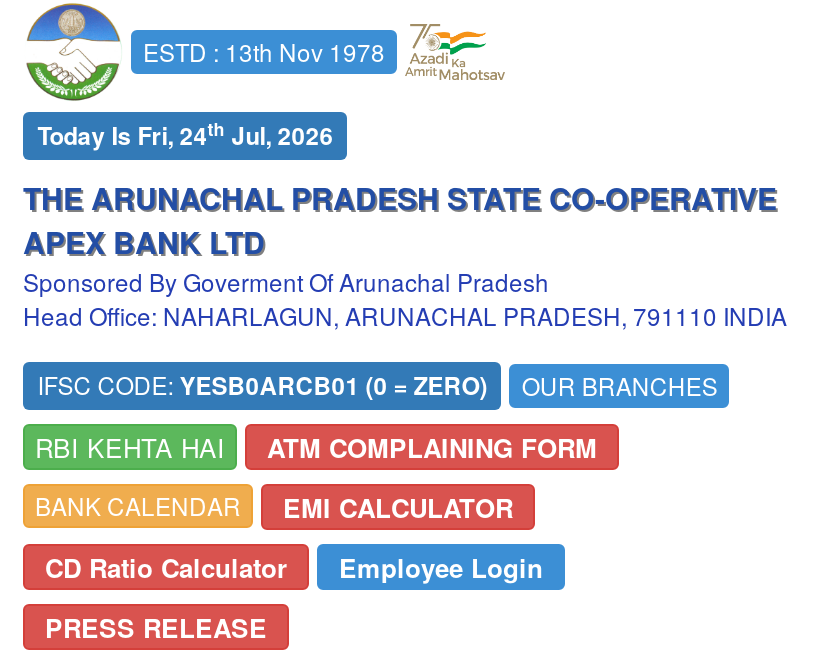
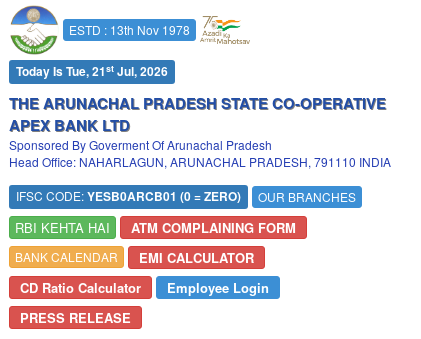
[37,115,333,152] Today Is Fri, 24th Jul, 2026 -> [16,61,168,80] Today Is Tue, 21st Jul, 2026

